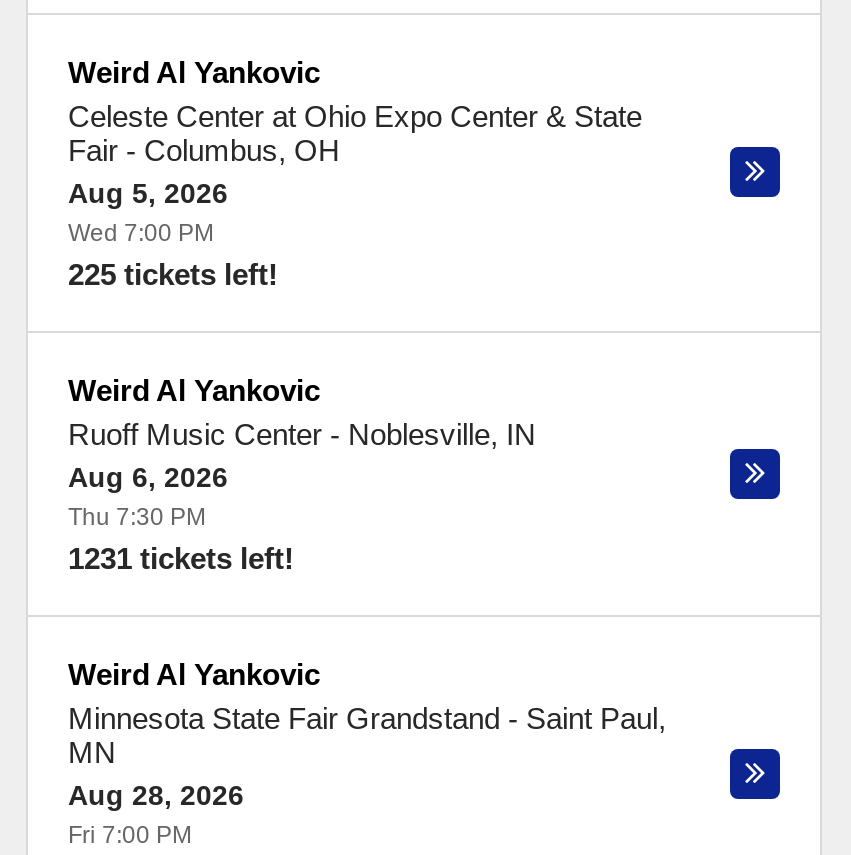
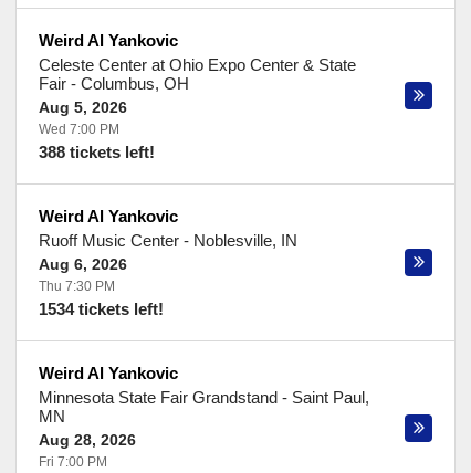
[68,257,278,291] 225 tickets left! -> [39,143,155,161] 388 tickets left!
[68,541,294,575] 1231 tickets left! -> [39,299,164,318] 1534 tickets left!

